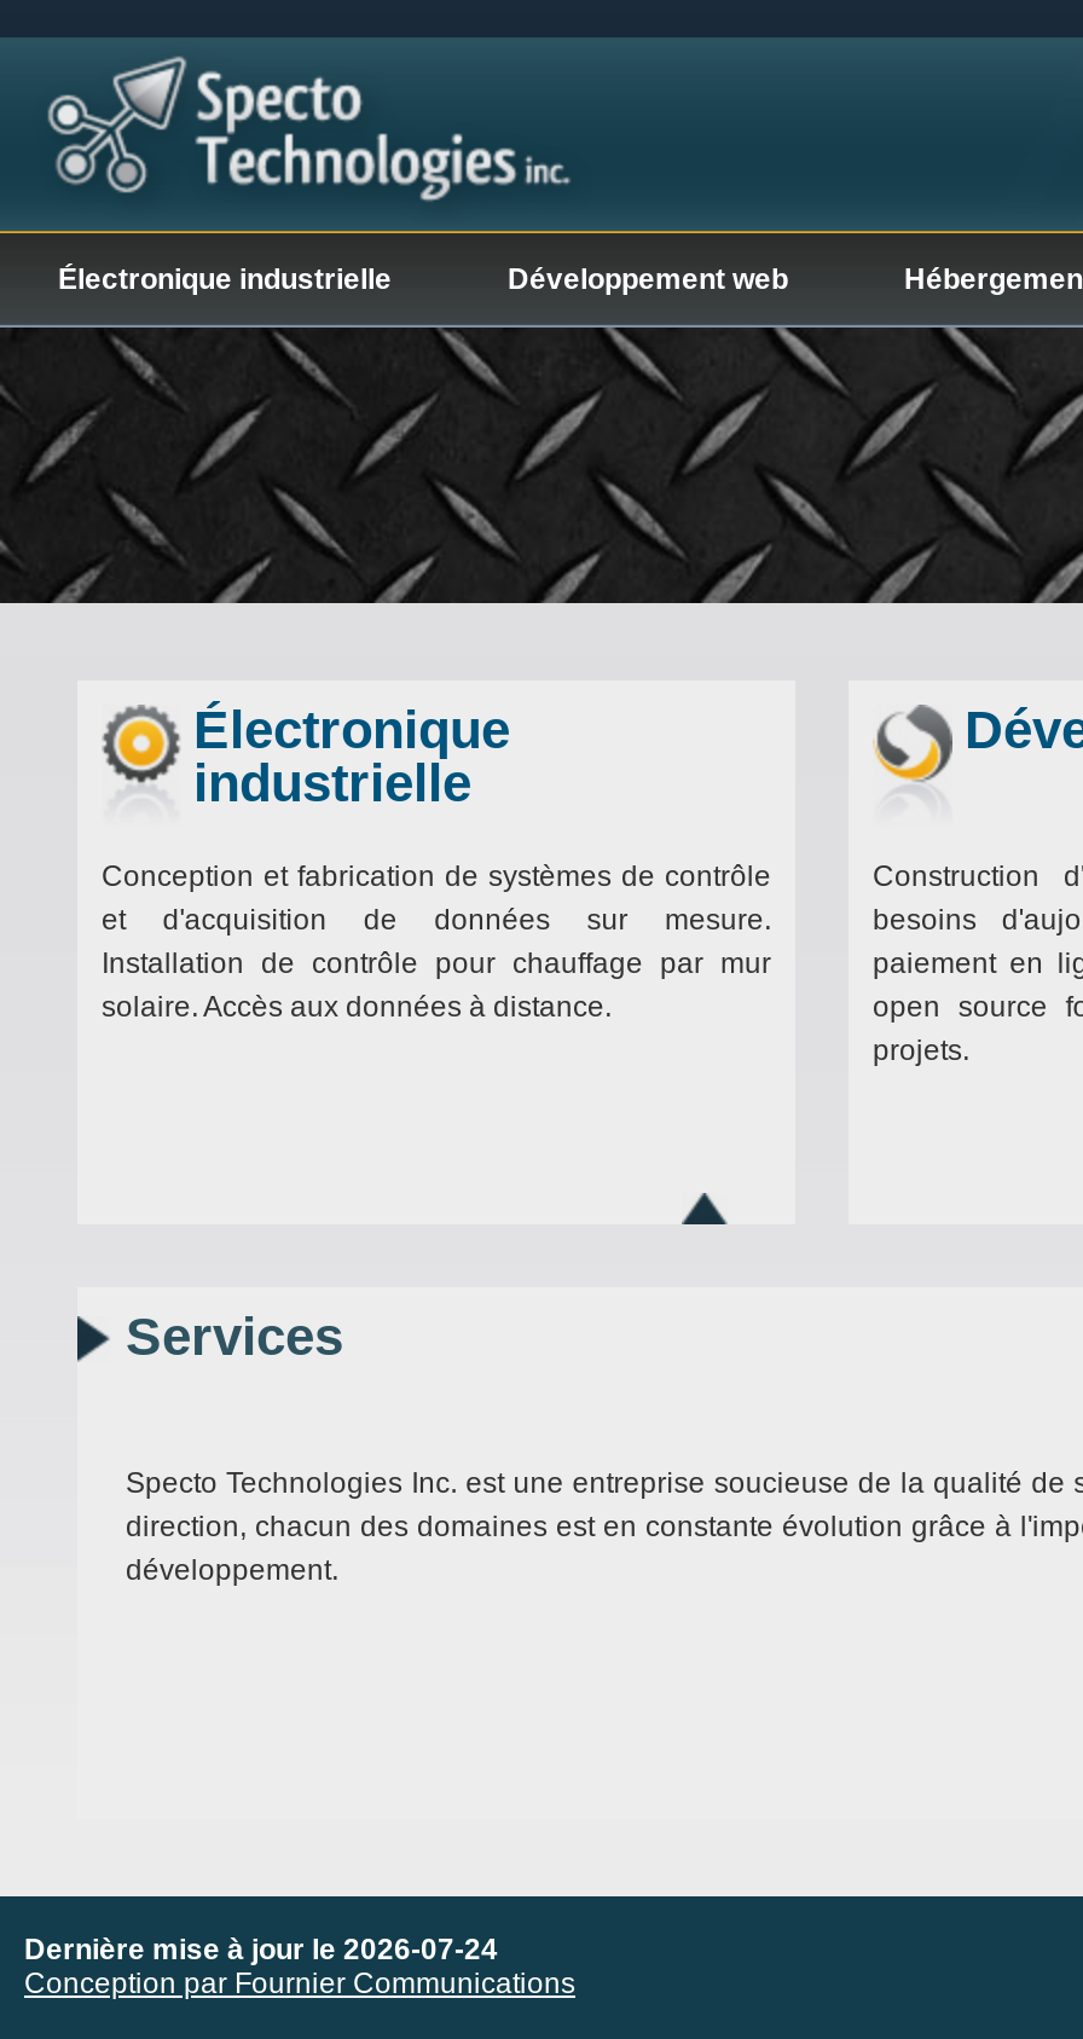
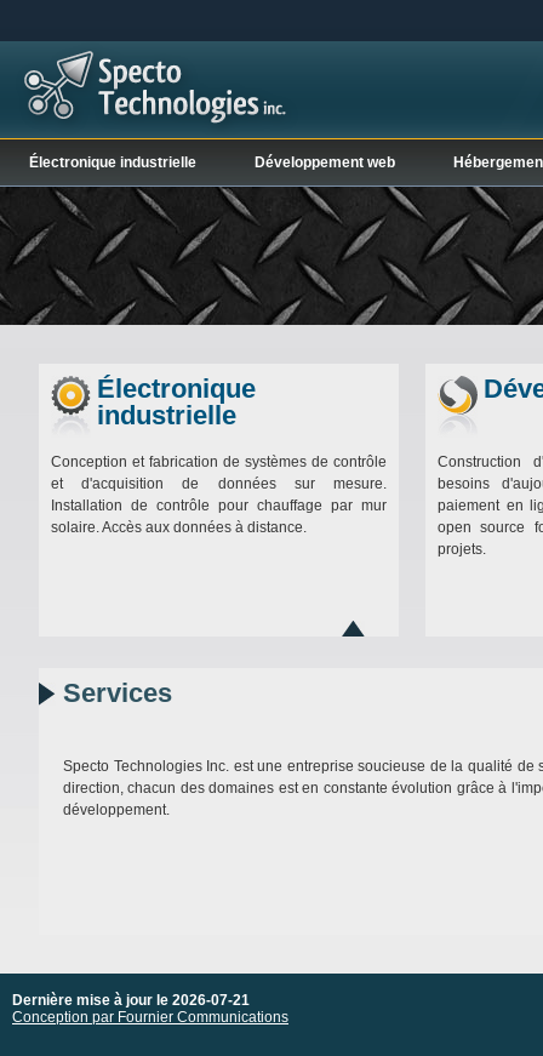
[24,1933,498,1966] Dernière mise à jour le 2026-07-24 -> [12,992,250,1009] Dernière mise à jour le 2026-07-21

